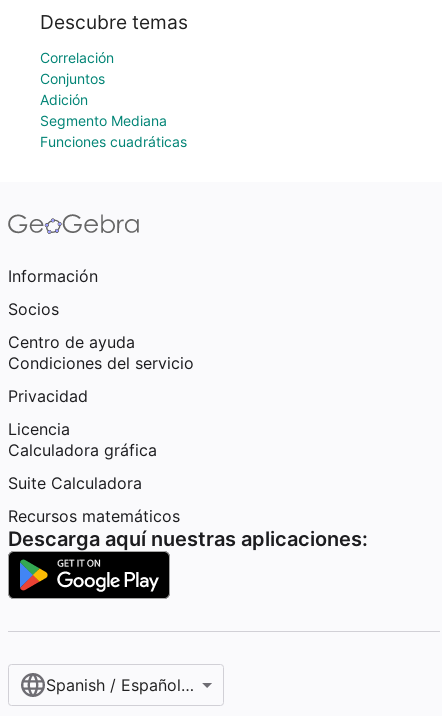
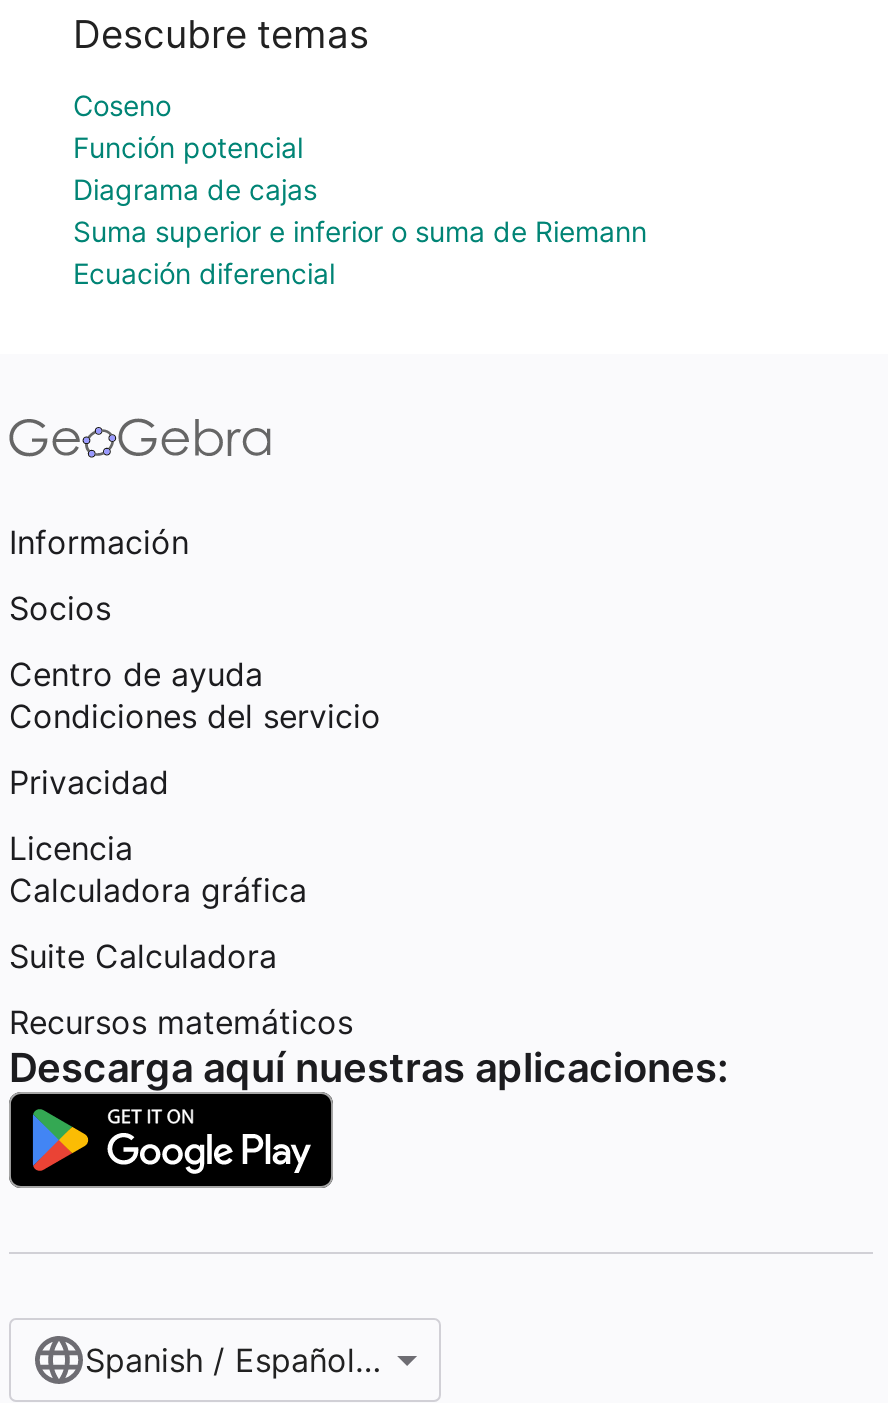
[40,49,187,150] Correlación | Conjuntos | Adición | Segmento Mediana | Funciones cuadráticas -> [73,88,647,290] Coseno | Función potencial | Diagrama de cajas | Suma superior e inferior o suma de Riemann | Ecuación diferencial

